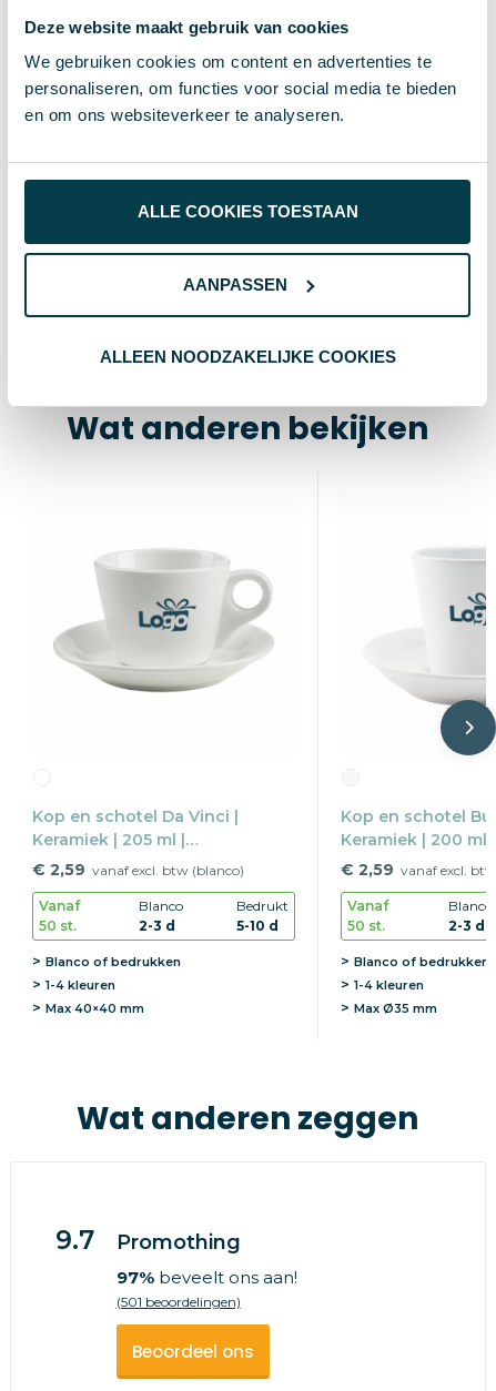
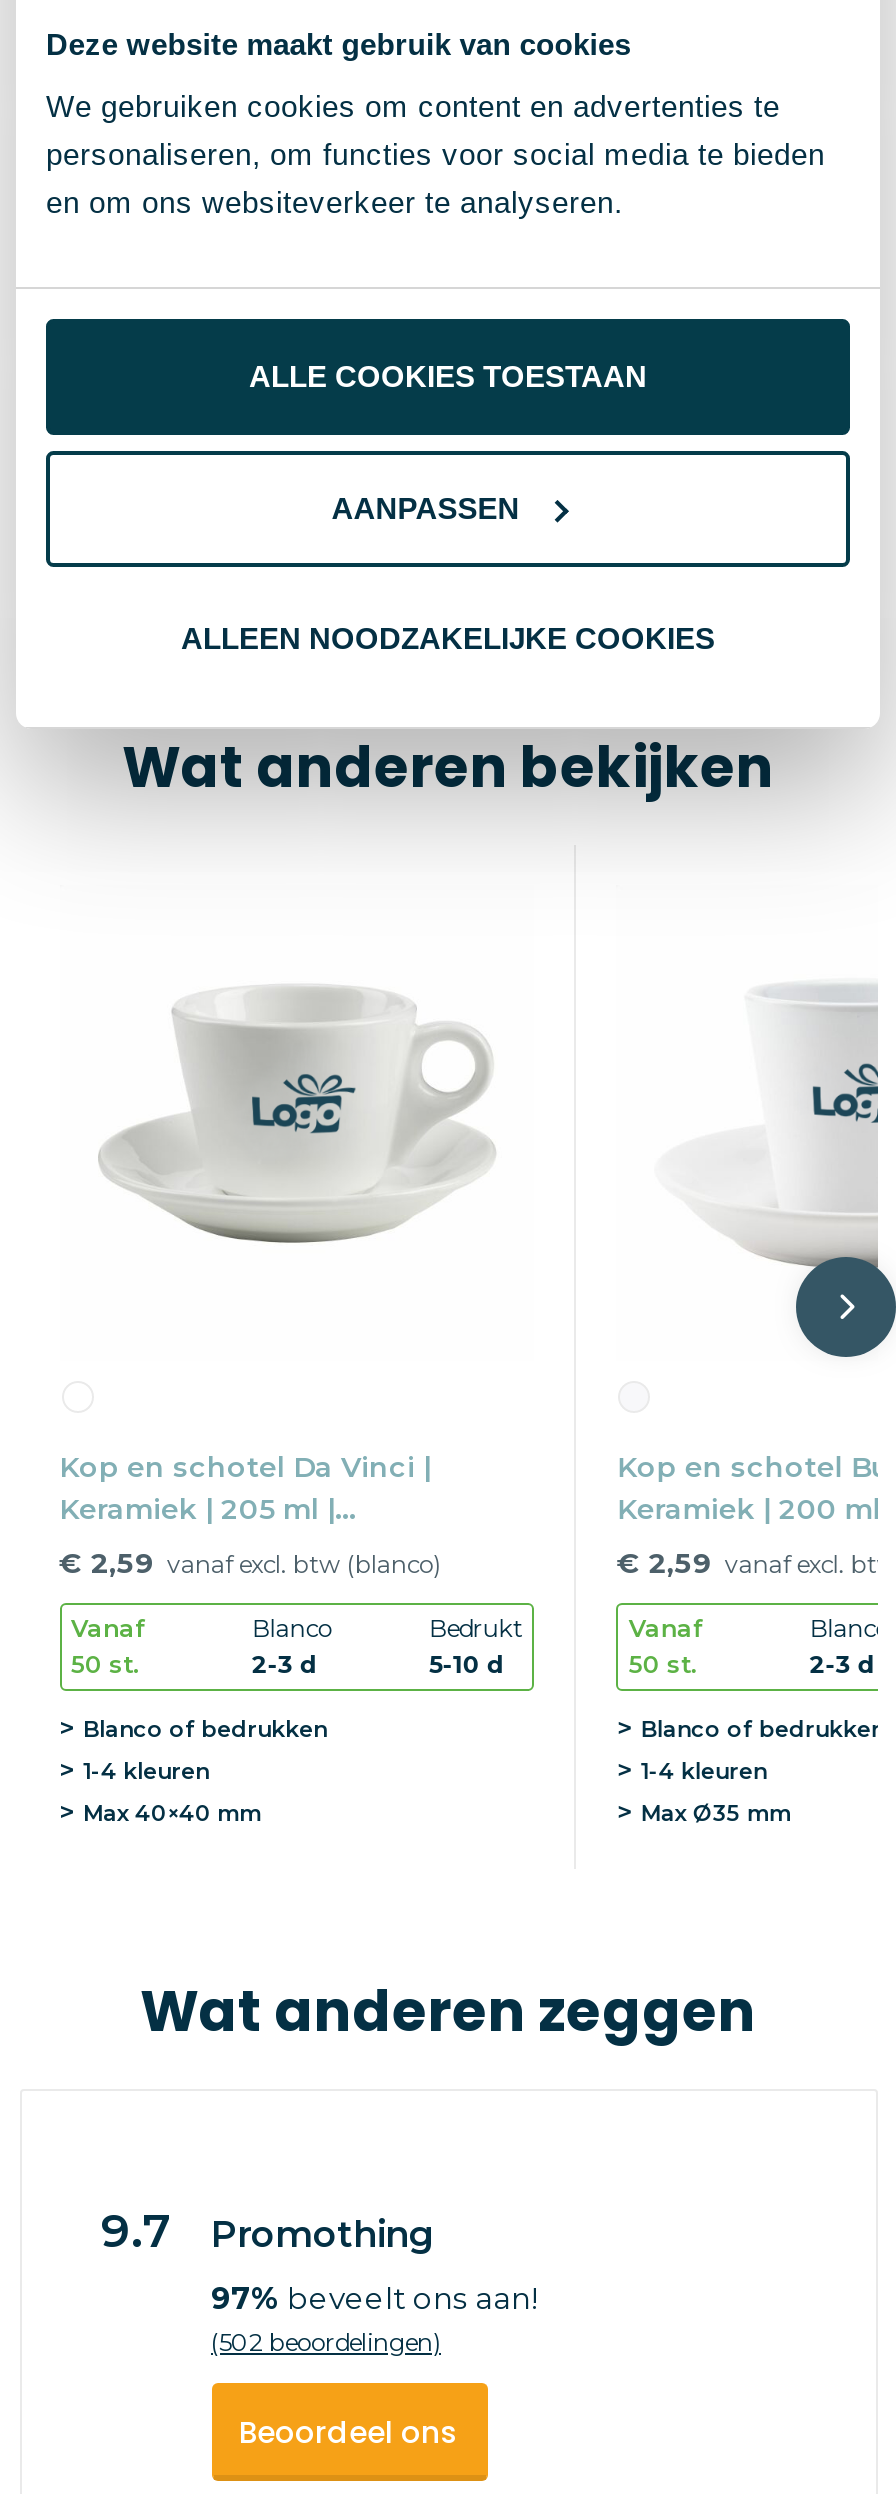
[116,1293,240,1310] (501 beoordelingen) -> [211,2327,441,2357] (502 beoordelingen)

